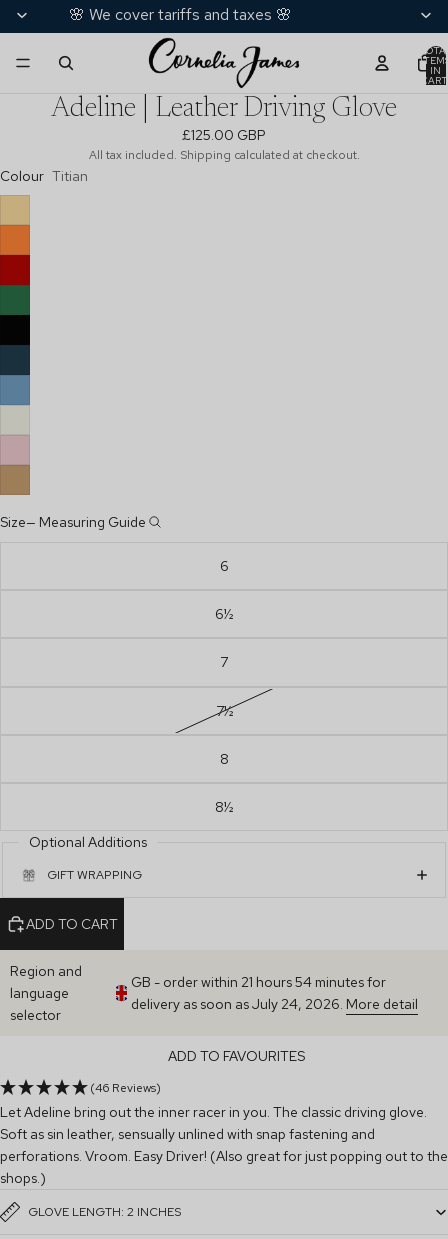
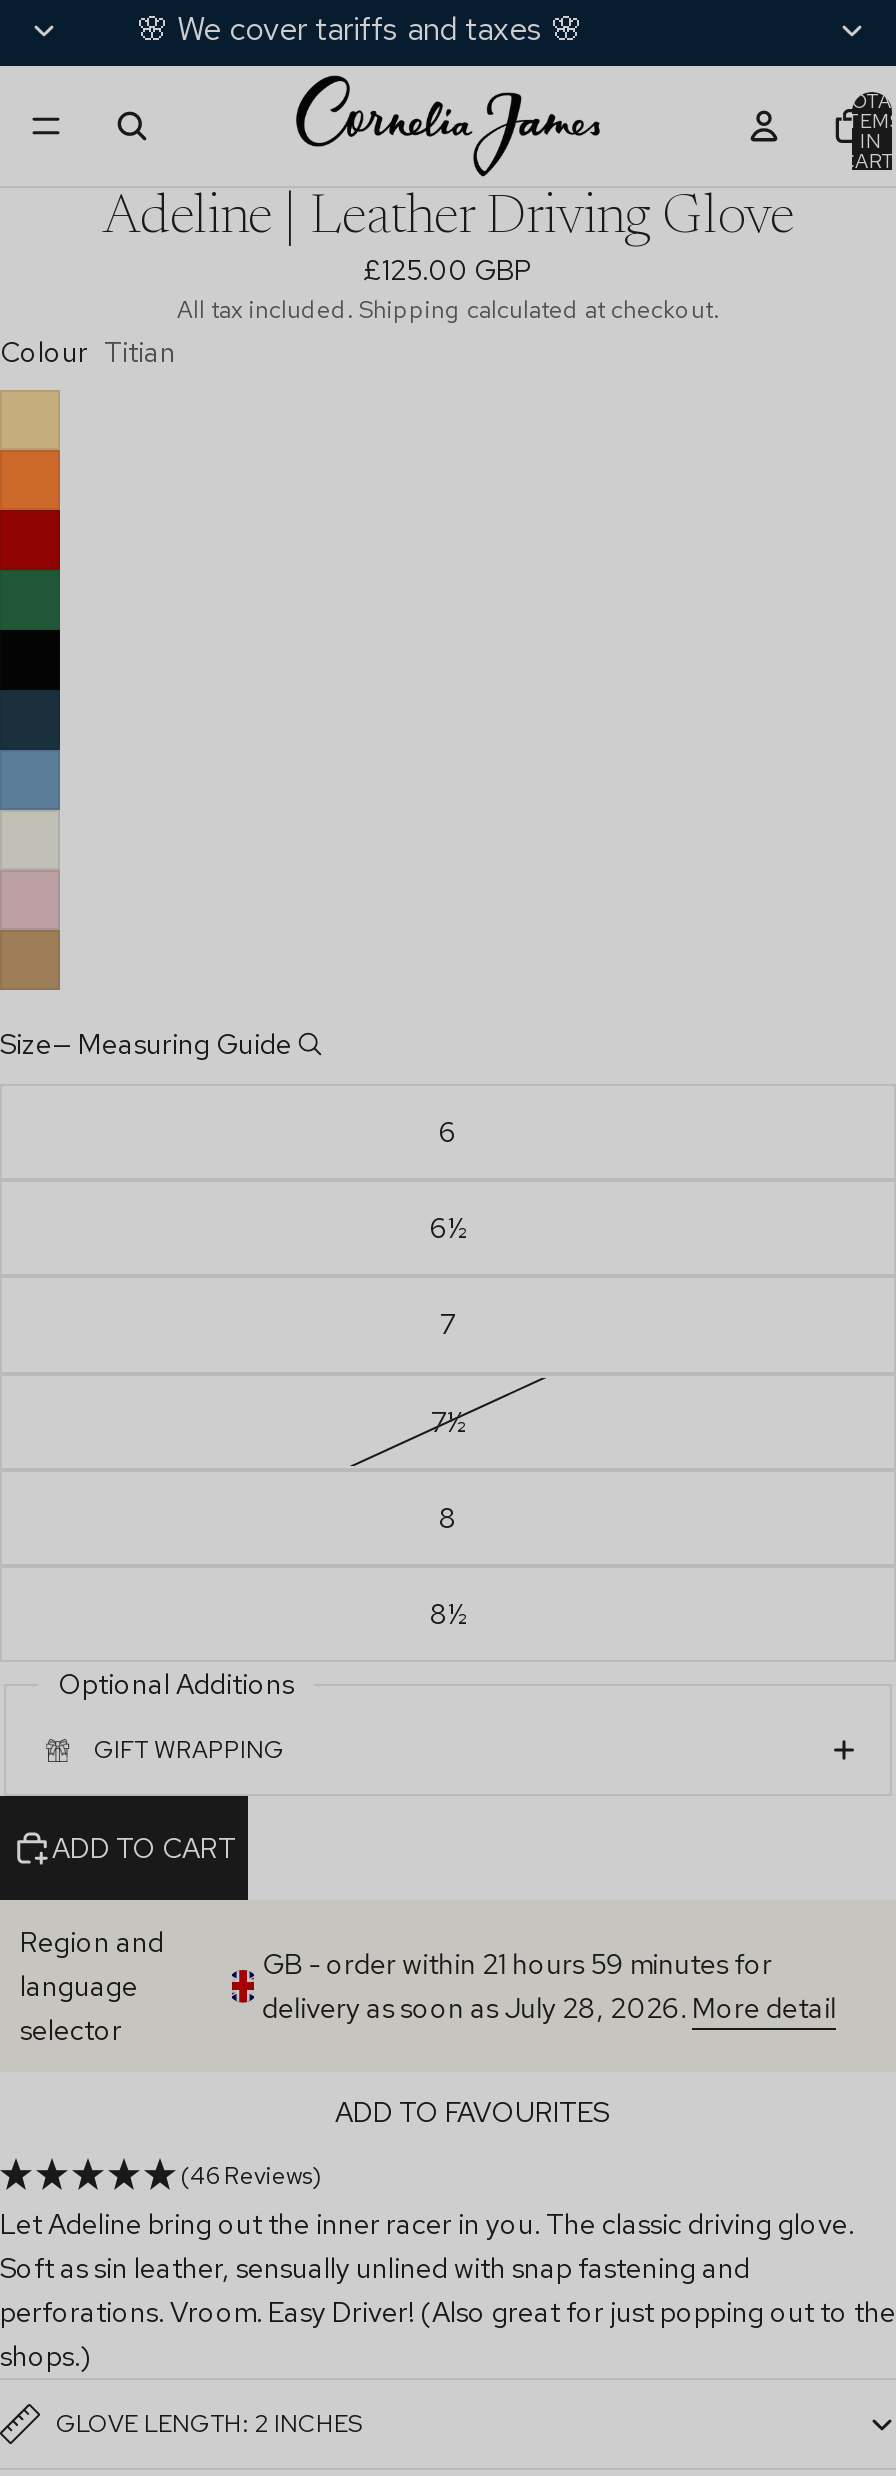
[131,973,386,991] GB - order within 21 hours 54 minutes for -> [262,1946,772,1982] GB - order within 21 hours 59 minutes for
[131,995,418,1013] delivery as soon as July 24, 2026. More detail -> [262,1990,836,2026] delivery as soon as July 28, 2026. More detail

